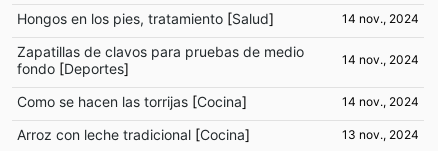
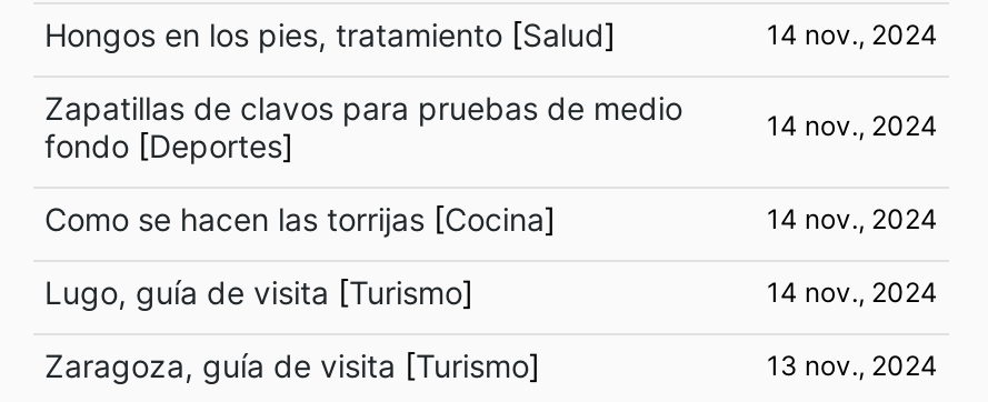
[17,126,250,143] Arroz con leche tradicional [Cocina] -> [44,273,938,384] Lugo, guía de visita [Turismo] | 14 nov., 2024 | Zaragoza, guía de visita [Turismo]

